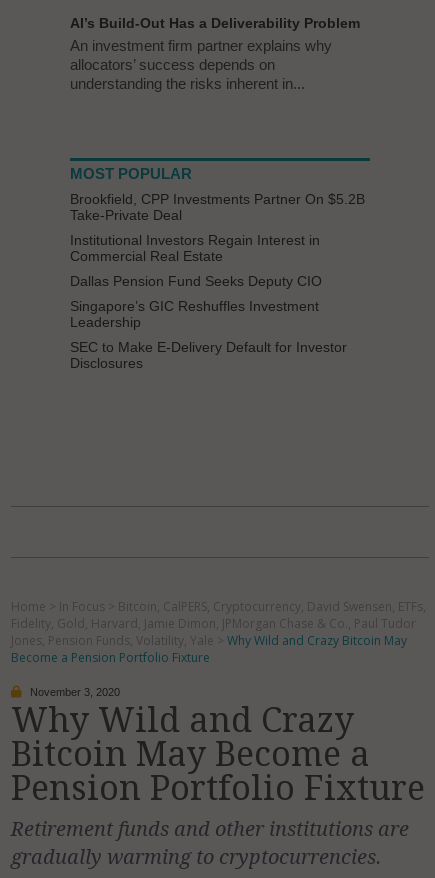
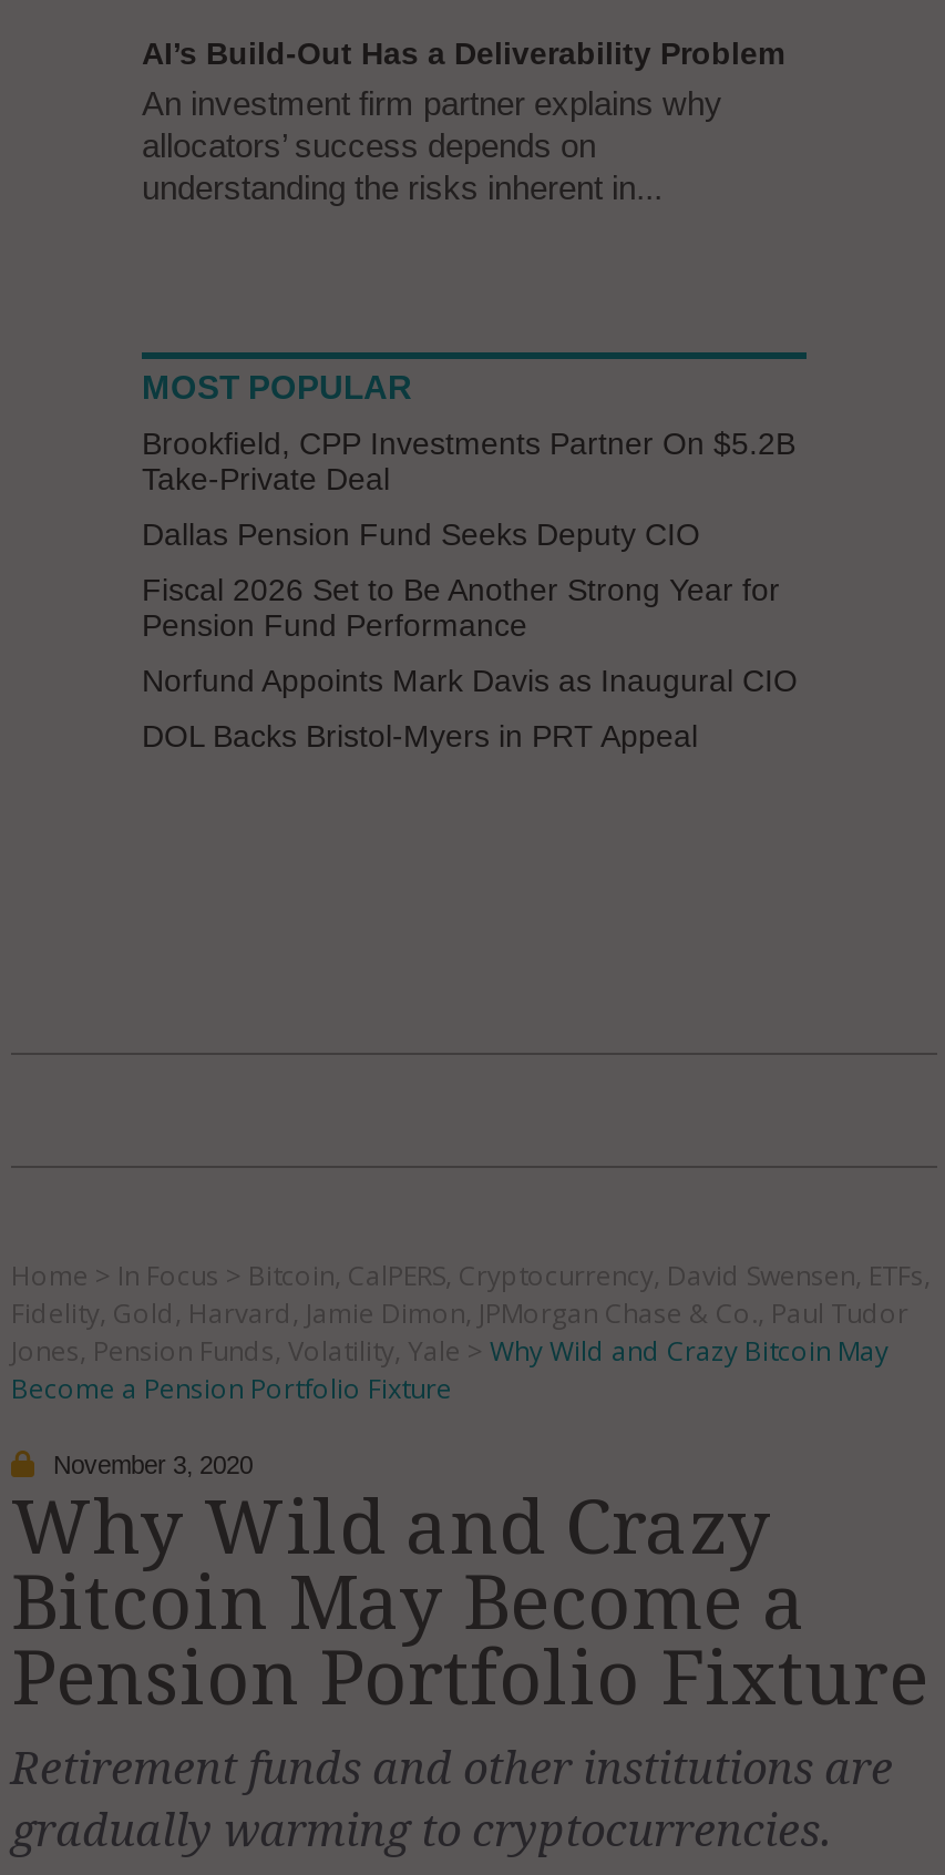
[70,232,320,264] Institutional Investors Regain Interest in | Commercial Real Estate -> none
[70,298,347,371] Singapore’s GIC Reshuffles Investment | Leadership | SEC to Make E-Delivery Default for Investor | Disclosures -> [142,572,798,754] Fiscal 2026 Set to Be Another Strong Year for | Pension Fund Performance | Norfund Appoints Mark Davis as Inaugural CIO | DOL Backs Bristol-Myers in PRT Appeal

